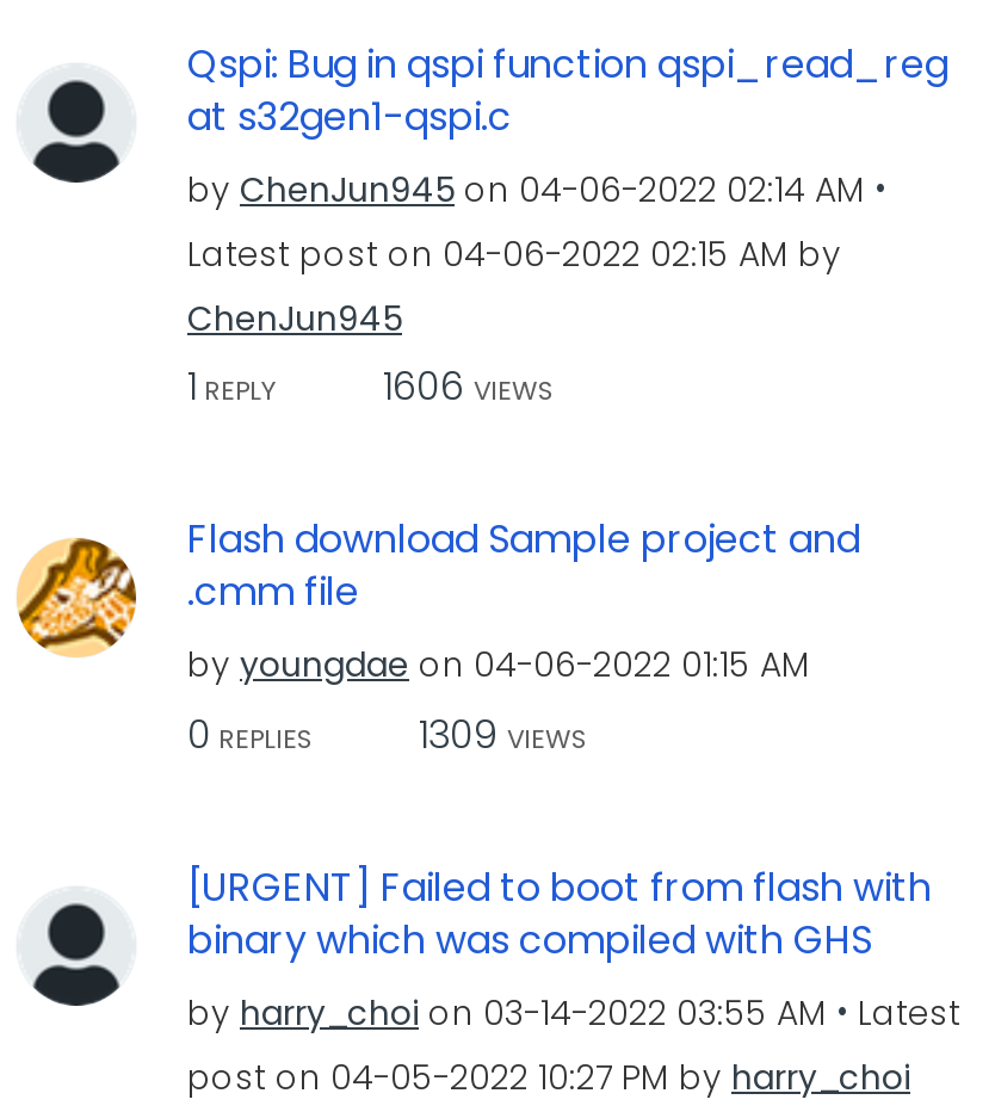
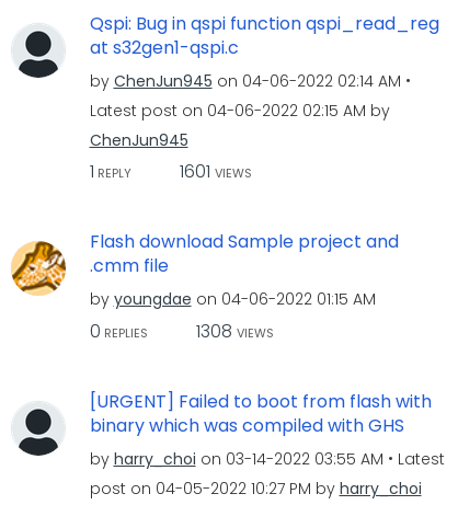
[187,359,555,414] 1 REPLY 1606 VIEWS -> [89,159,251,184] 1 REPLY 1601 VIEWS
[419,706,588,761] 1309 VIEWS -> [196,318,273,343] 1308 VIEWS

